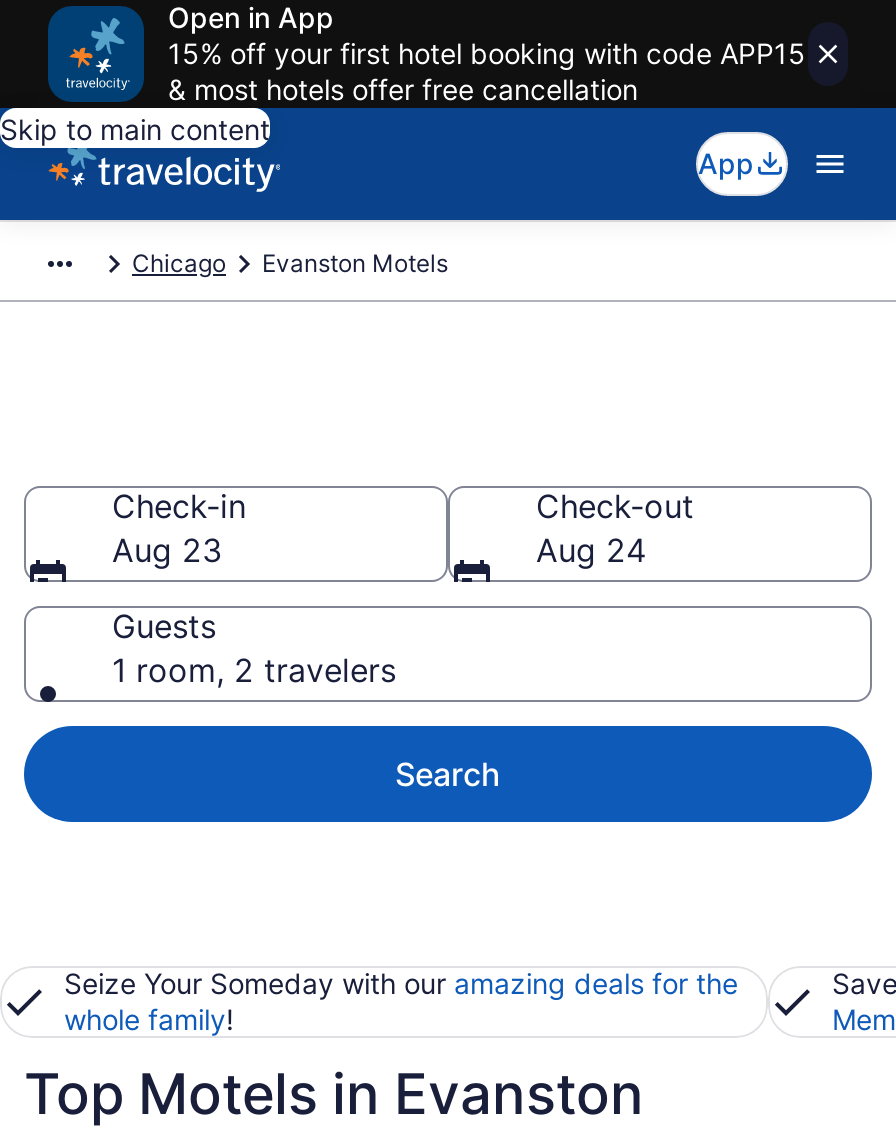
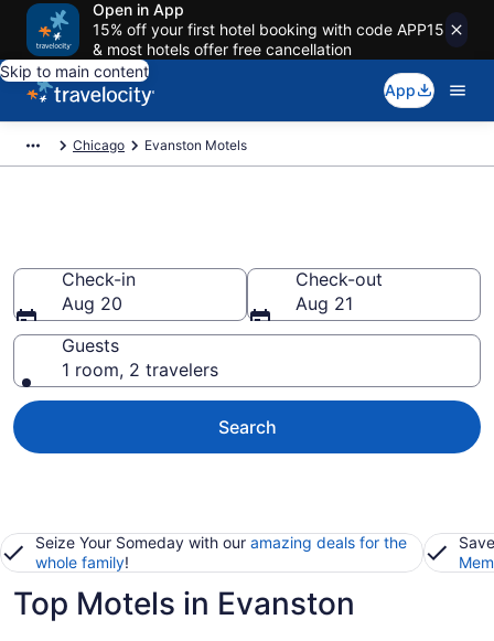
[112,530,222,570] Aug 23 -> [62,292,122,314] Aug 20
[536,530,646,570] Aug 24 -> [296,292,353,314] Aug 21

